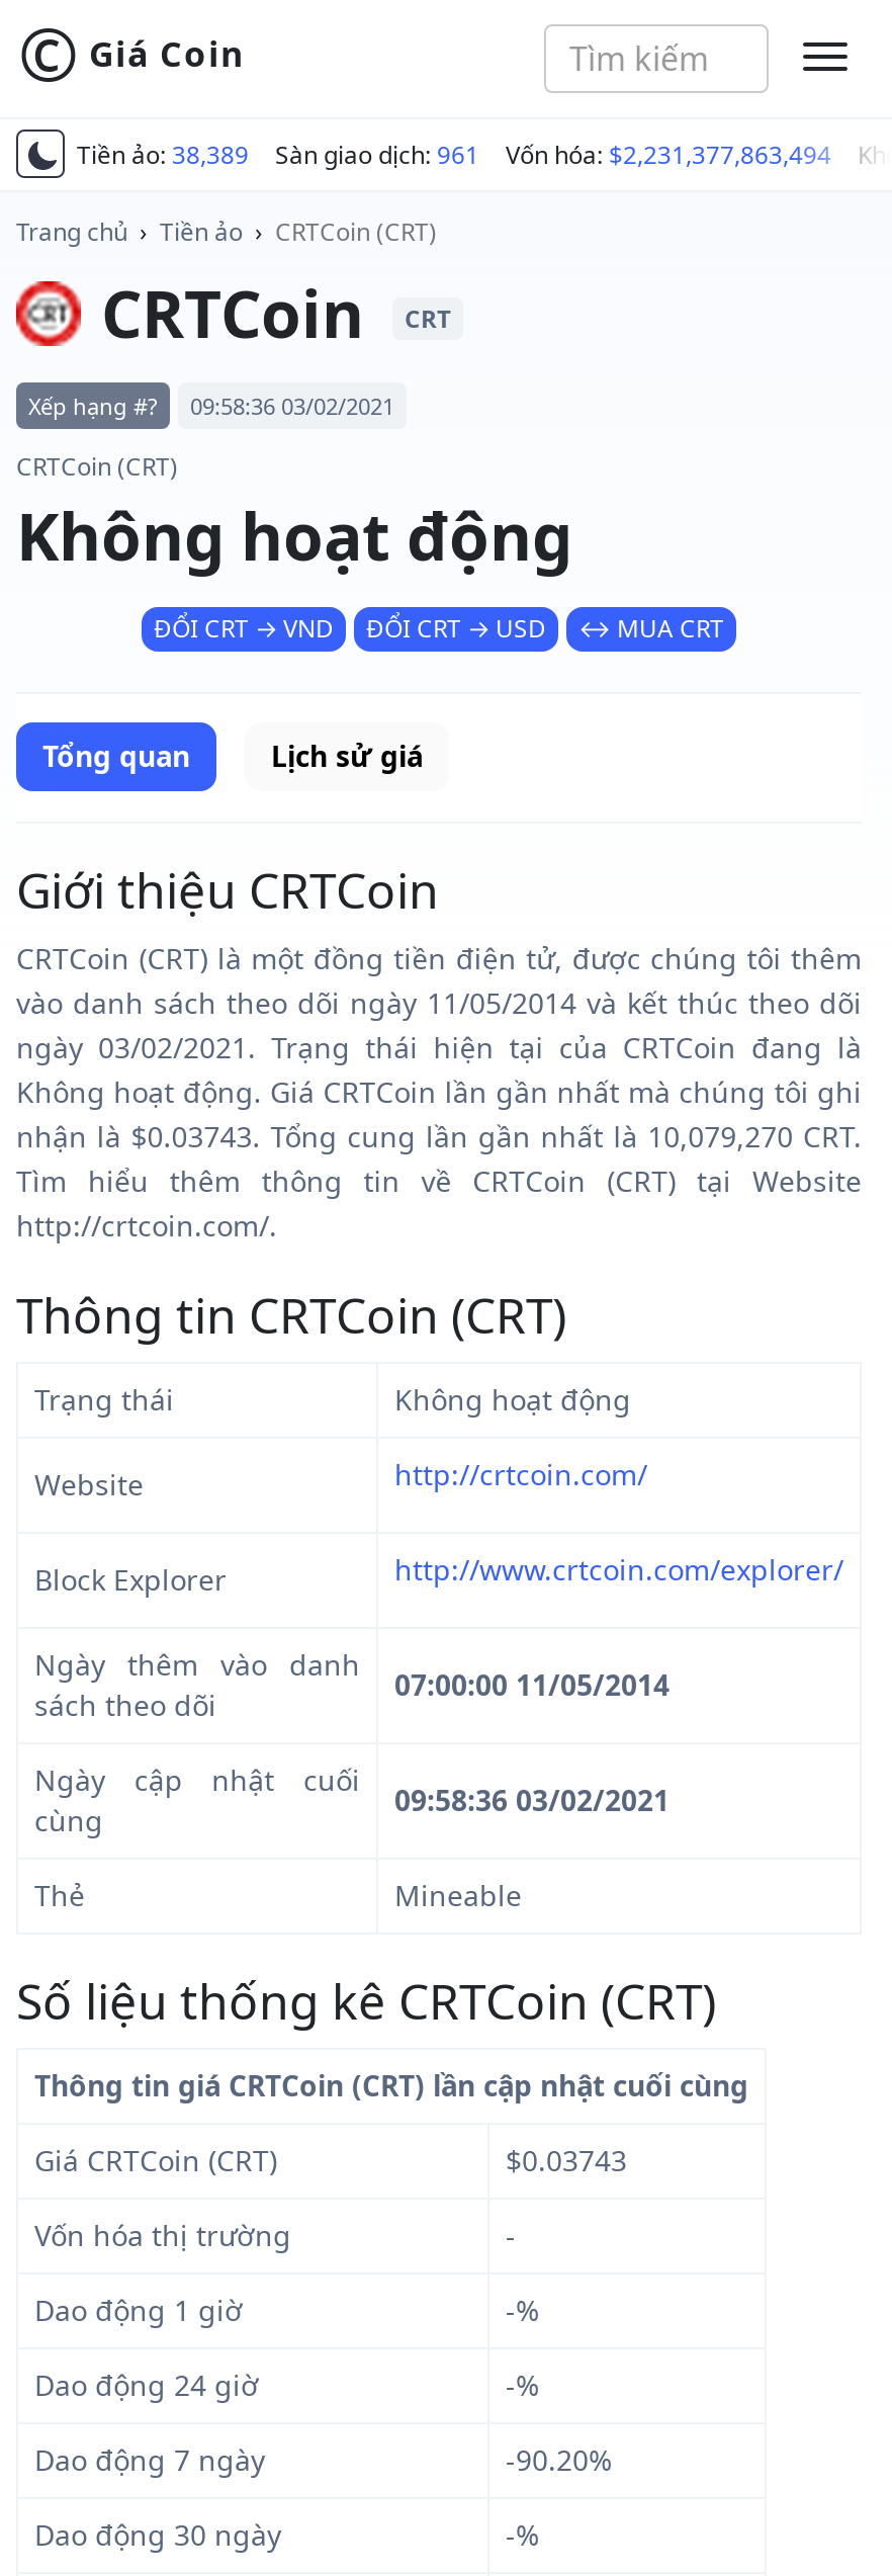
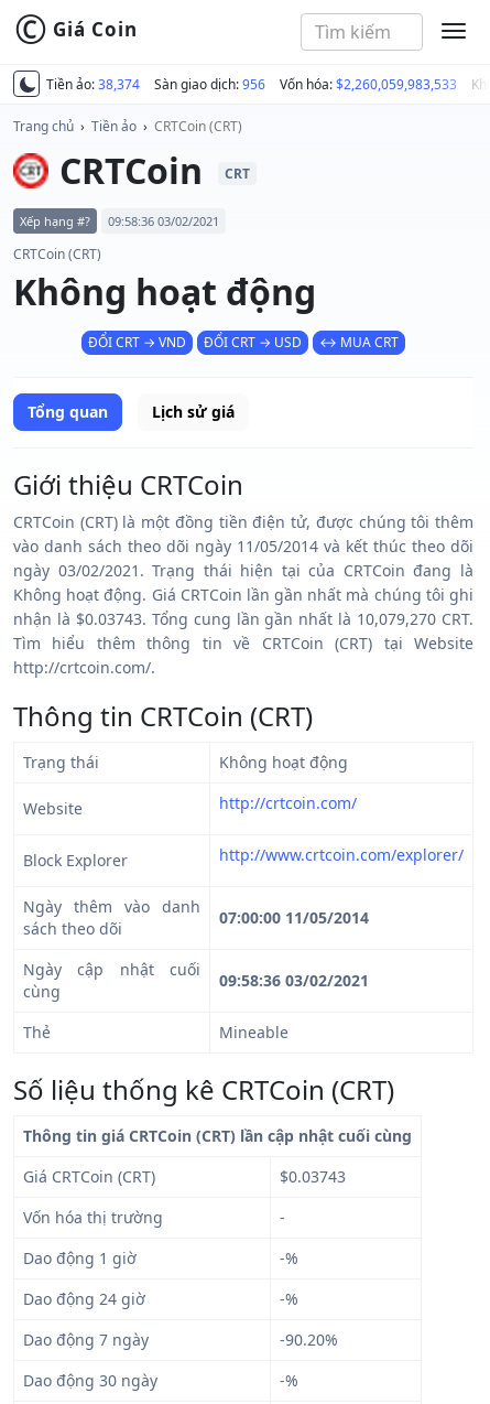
[77,138,249,172] Tiền ảo: 38,389 -> [46,75,140,94] Tiền ảo: 38,374
[275,138,479,172] Sàn giao dịch: 961 -> [154,75,265,94] Sàn giao dịch: 956
[506,138,831,172] Vốn hóa: $2,231,377,863,494 -> [280,75,457,94] Vốn hóa: $2,260,059,983,533

